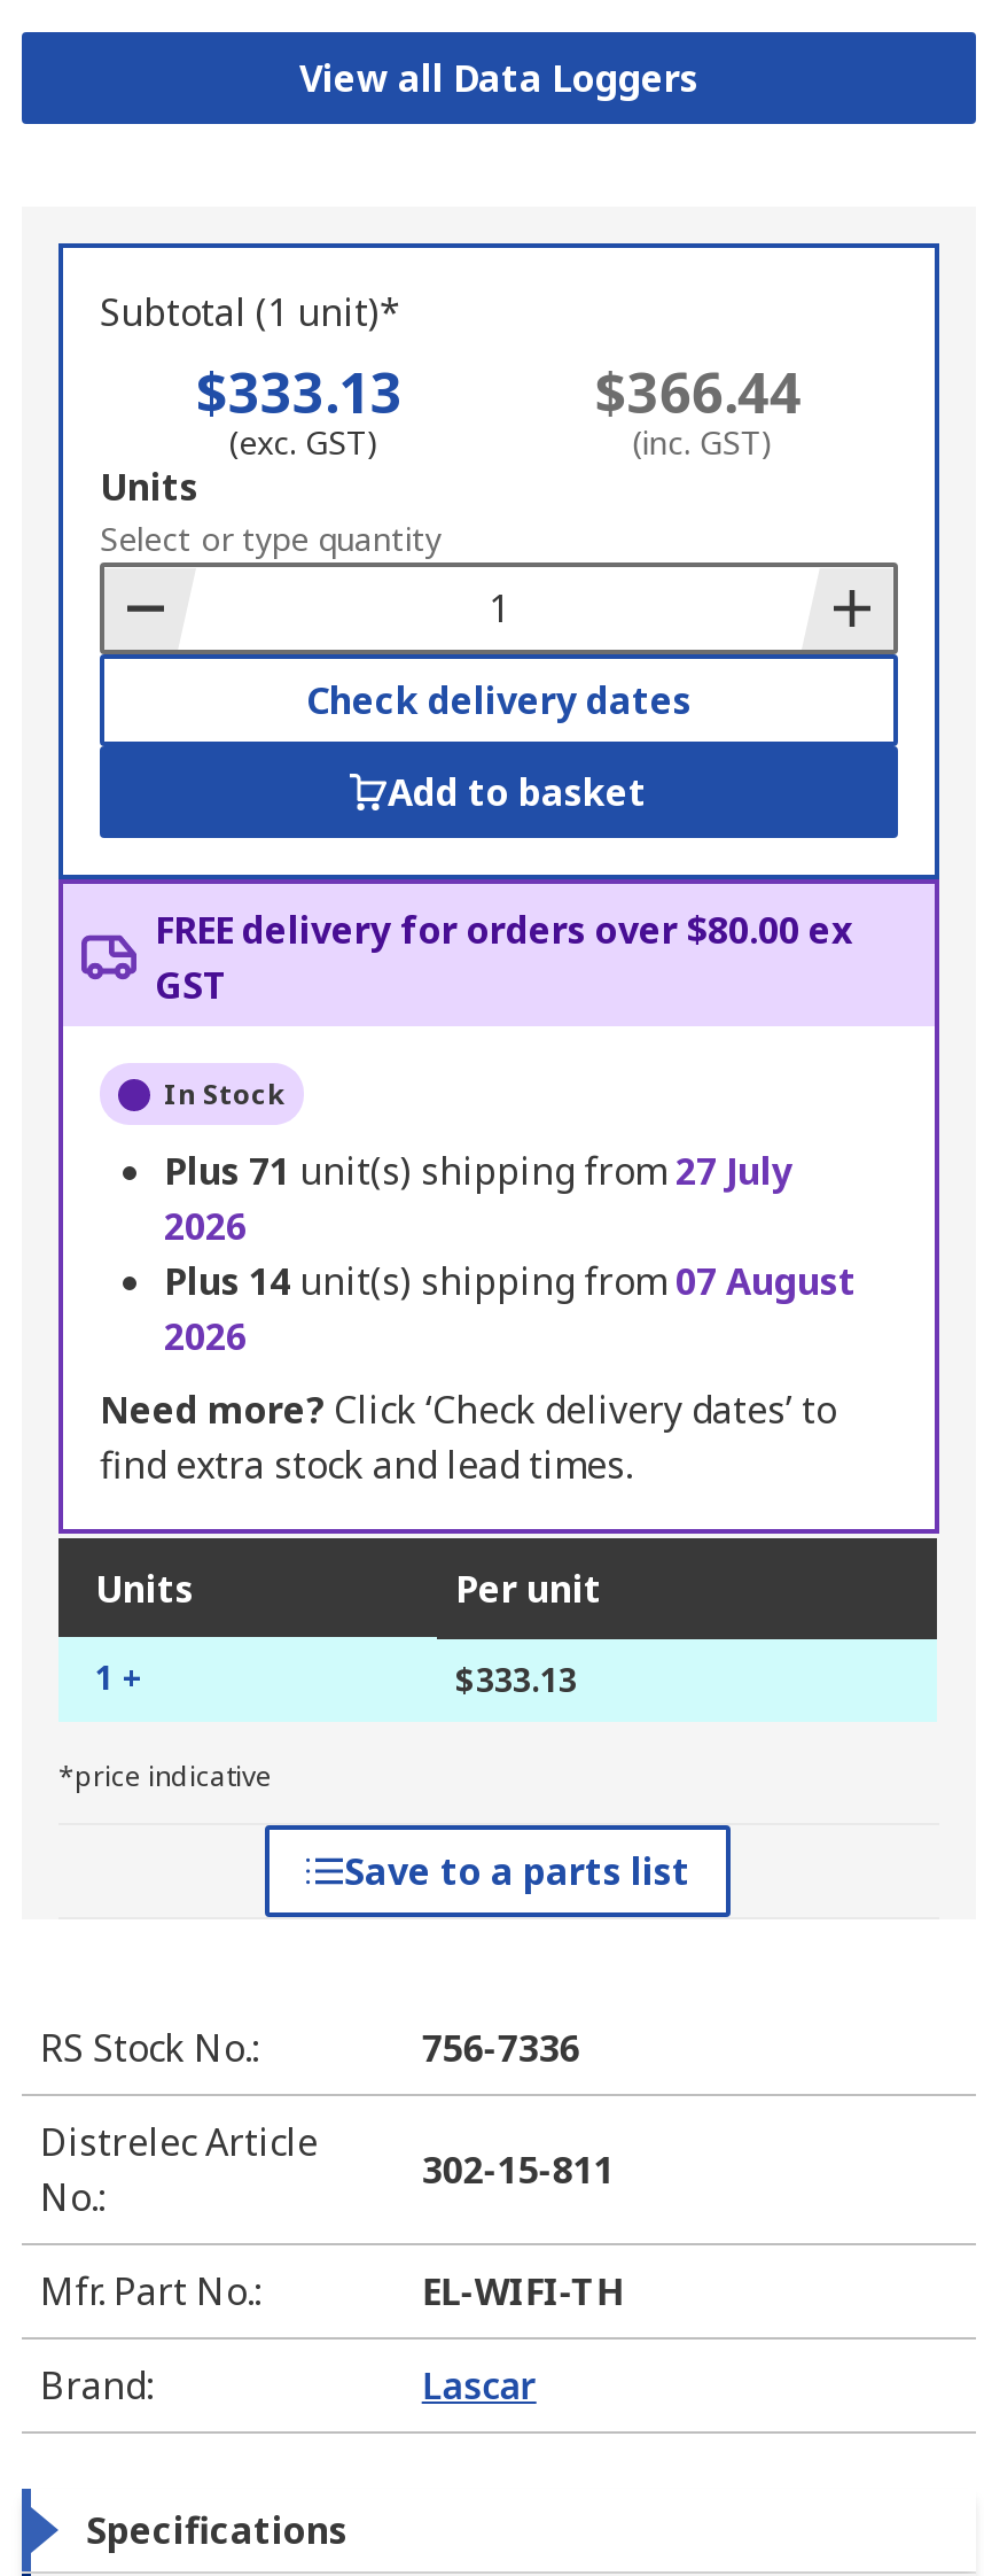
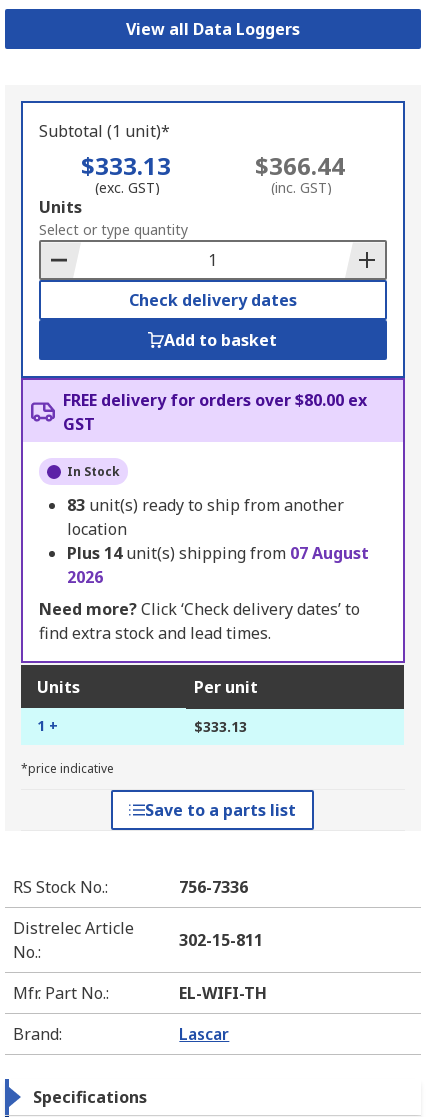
[164,1147,792,1252] Plus 71 unit(s) shipping from 27 July | 2026 -> [67,494,344,540] 83 unit(s) ready to ship from another | location

